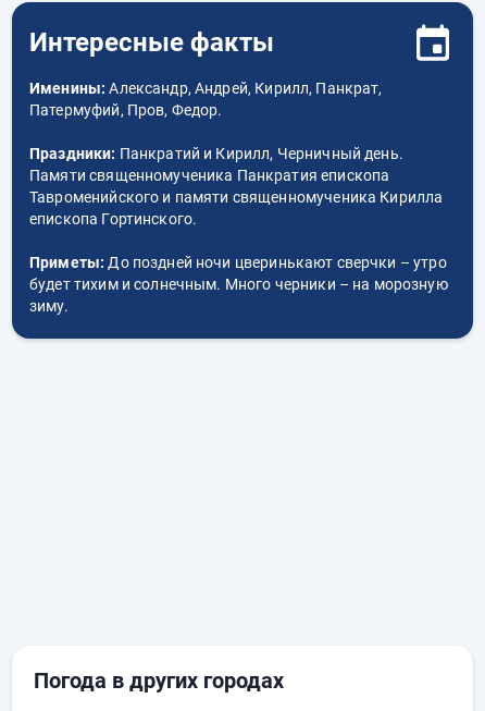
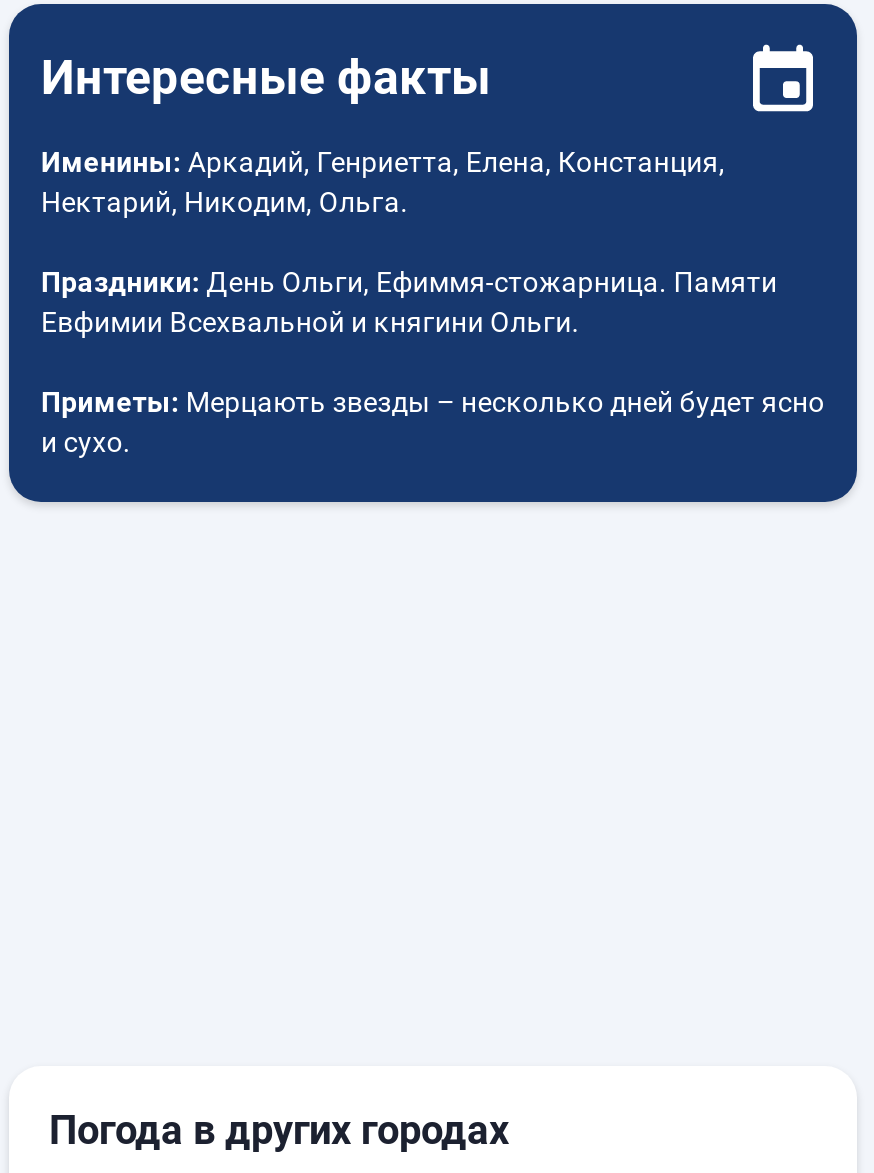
[29,79,382,119] Именины: Александр, Андрей, Кирилл, Панкрат, | Патермуфий, Пров, Федор. -> [41,146,725,218] Именины: Аркадий, Генриетта, Елена, Констанция, | Нектарий, Никодим, Ольга.
[29,145,443,228] Праздники: Панкратий и Кирилл, Черничный день. | Памяти священномученика Панкратия епископа | Тавроменийского и памяти священномученика Кирилла | епископа Гортинского. -> [41,266,777,338] Праздники: День Ольги, Ефиммя-стожарница. Памяти | Евфимии Всехвальной и княгини Ольги.
[29,254,448,315] Приметы: До поздней ночи цверинькают сверчки – утро | будет тихим и солнечным. Много черники – на морозную | зиму. -> [41,386,825,458] Приметы: Мерцають звезды – несколько дней будет ясно | и сухо.

